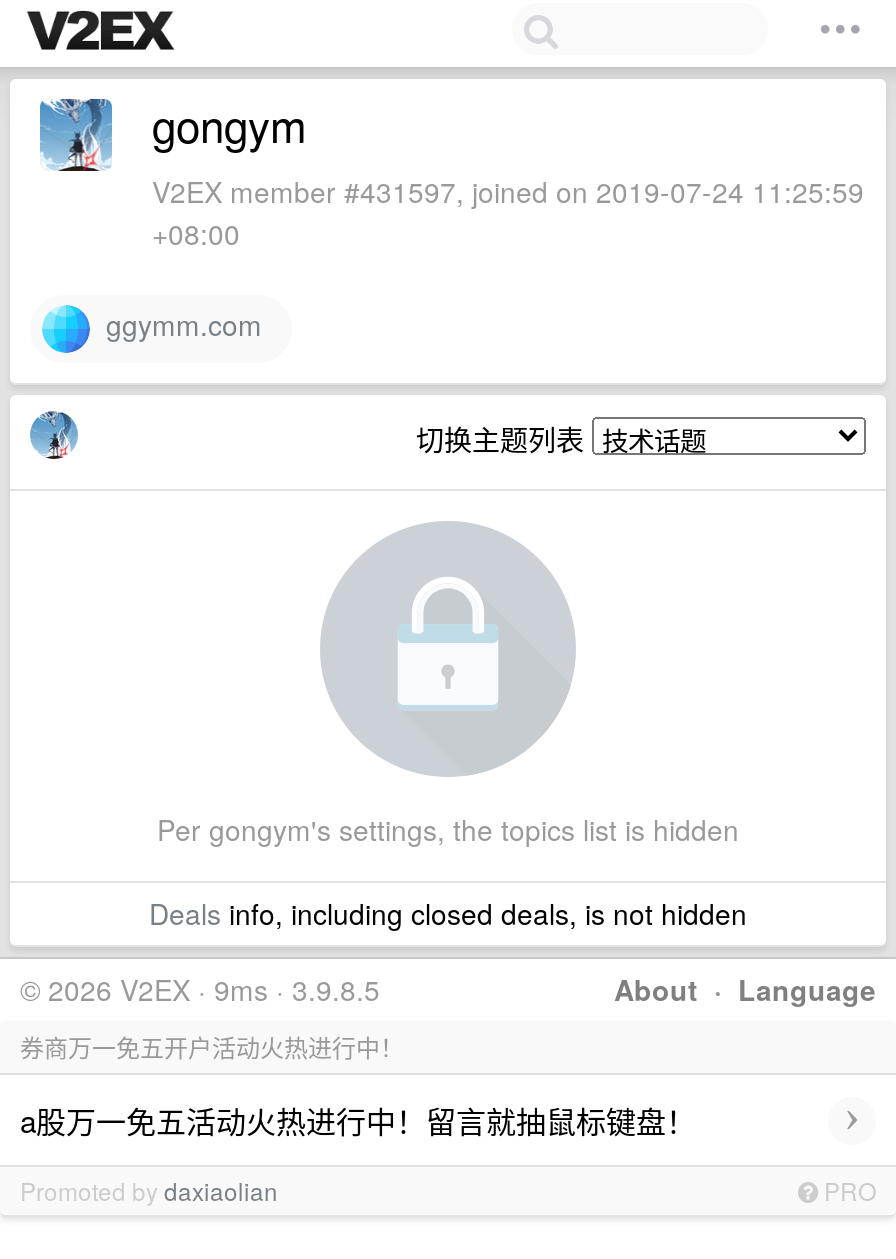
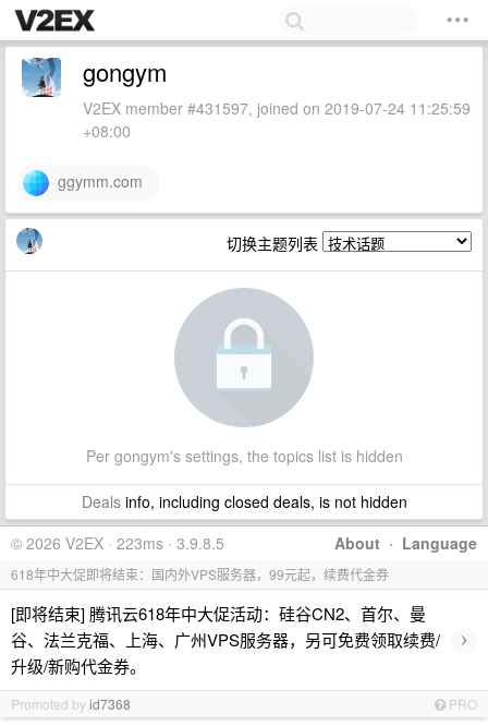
[20,969,380,1009] © 2026 V2EX · 9ms · 3.9.8.5 -> [11,532,224,554] © 2026 V2EX · 223ms · 3.9.8.5
[20,1029,404,1063] 券商万一免五开户活动火热进行中！ -> [11,565,389,583] 618年中大促即将结束：国内外VPS服务器，99元起，续费代金券
[20,1098,696,1140] a股万一免五活动火热进行中！留言就抽鼠标键盘！ -> [11,602,440,677] [即将结束] 腾讯云618年中大促活动：硅谷CN2、首尔、曼 | 谷、法兰克福、上海、广州VPS服务器，另可免费领取续费/ | 升级/新购代金券。
[20,1173,278,1207] Promoted by daxiaolian -> [11,694,131,713] Promoted by id7368

